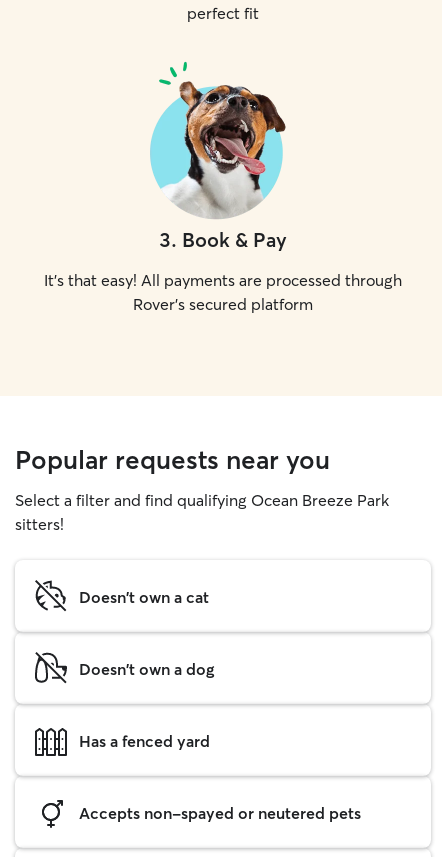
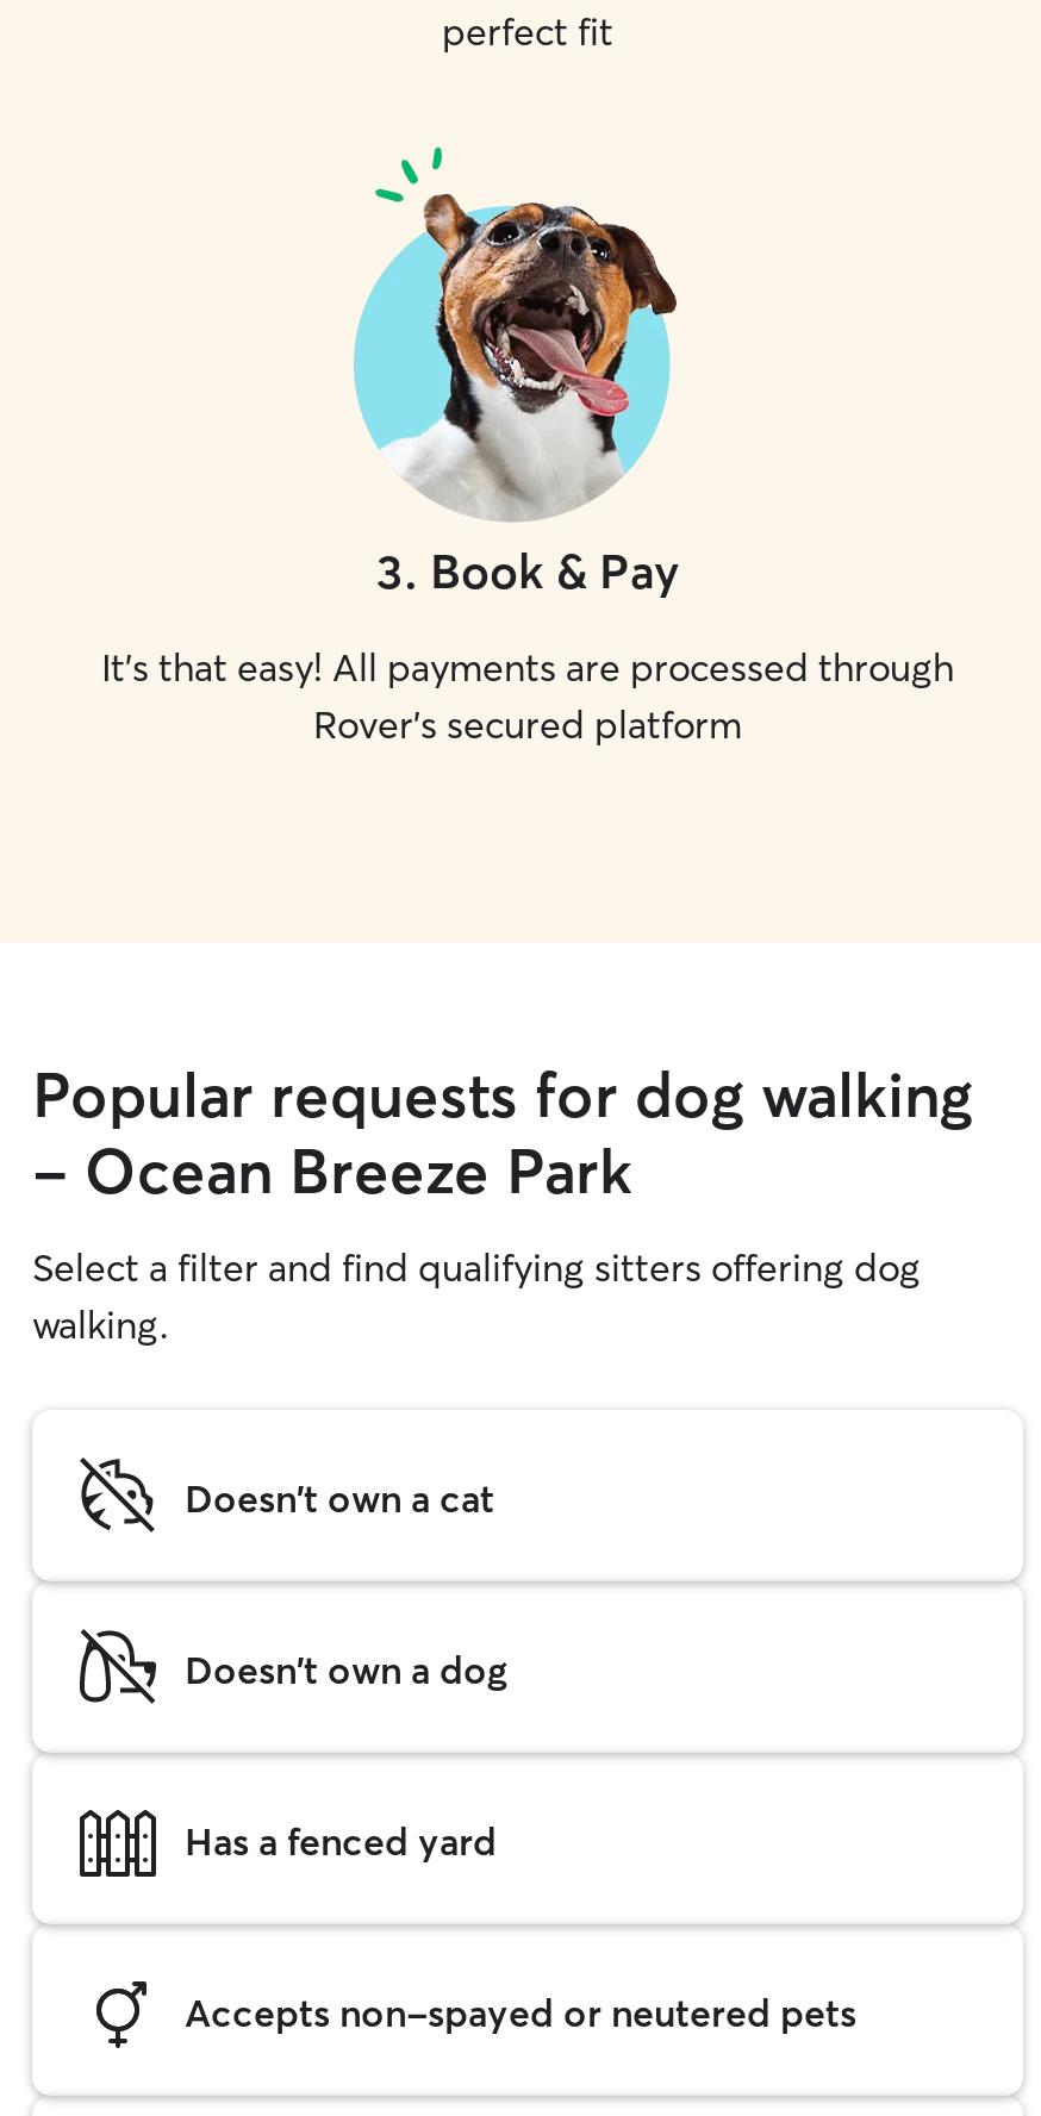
[15,444,389,534] Popular requests near you | Select a filter and find qualifying Ocean Breeze Park | sitters! -> [32,1057,973,1348] Popular requests for dog walking | - Ocean Breeze Park | Select a filter and find qualifying sitters offering dog | walking.

